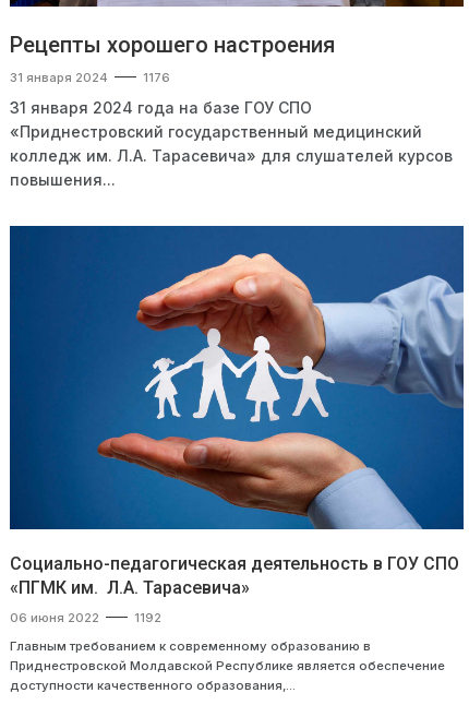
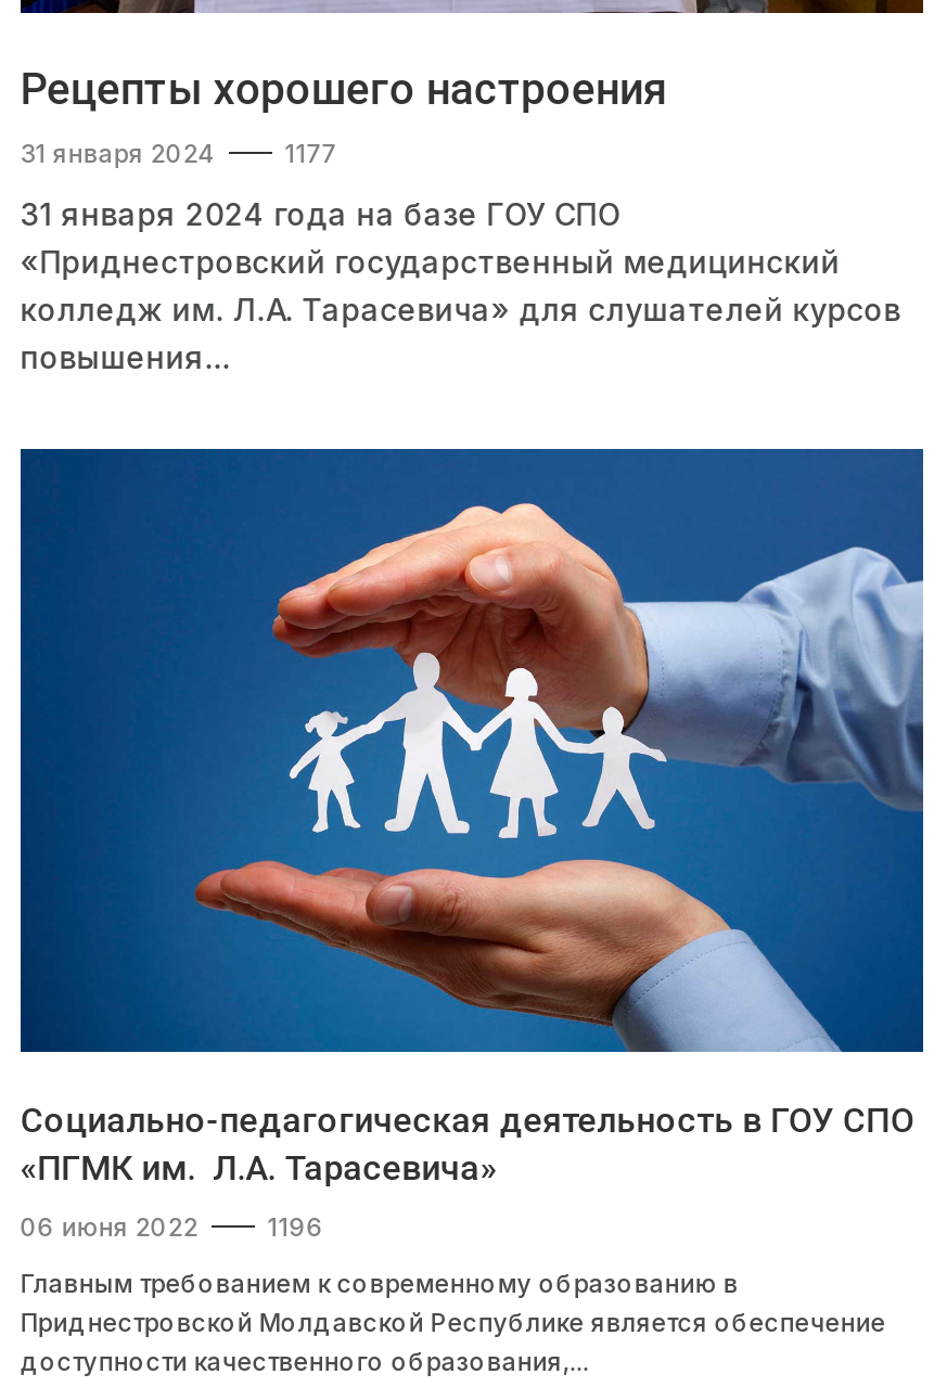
[143,69,170,85] 1176 -> [285,138,337,168] 1177
[134,610,161,625] 1192 -> [268,1212,324,1242] 1196

